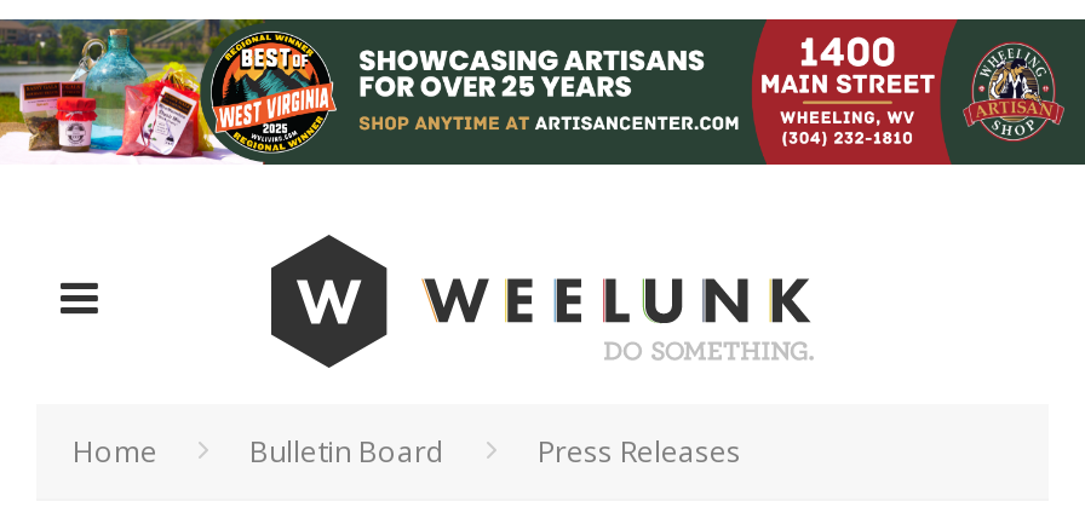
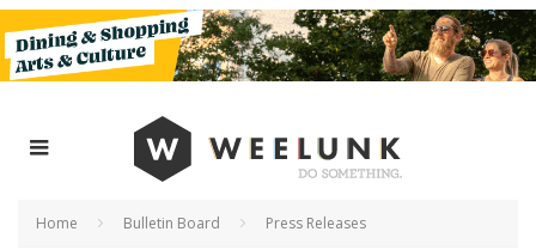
[7,17,1078,167] [image] -> [4,8,532,83] [image]

